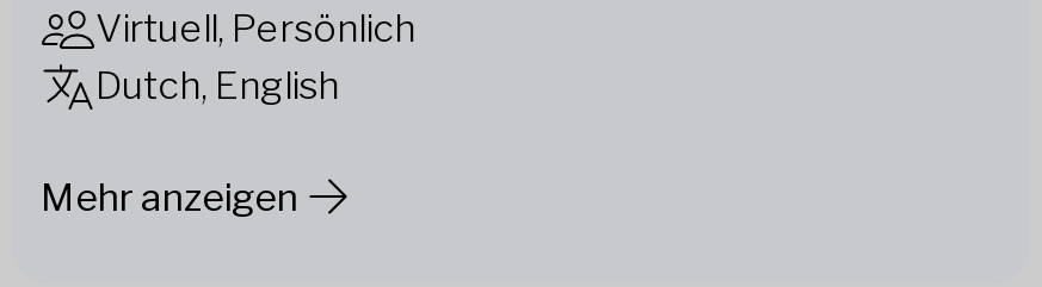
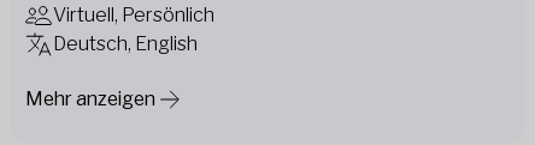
[95,64,339,109] Dutch, English -> [52,32,197,55] Deutsch, English

